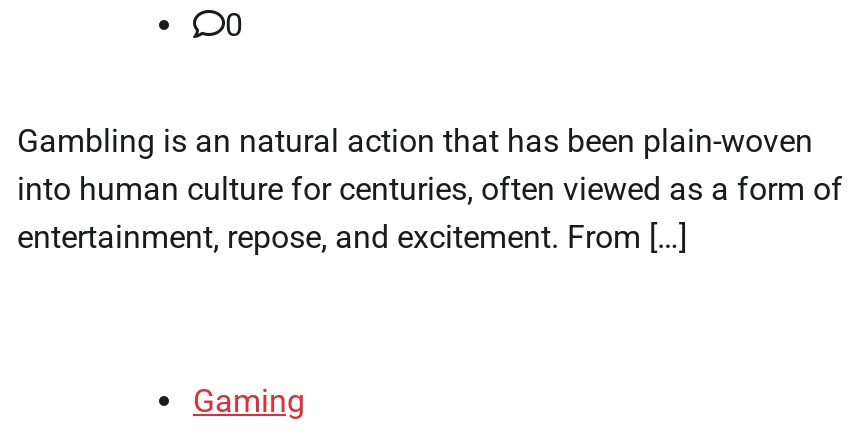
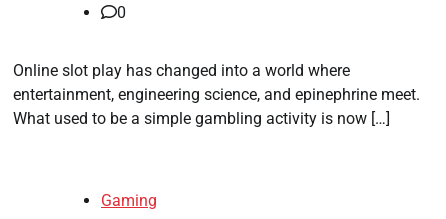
[17,121,843,255] Gambling is an natural action that has been plain-woven | into human culture for centuries, often viewed as a form of | entertainment, repose, and excitement. From […] -> [13,61,420,128] Online slot play has changed into a world where | entertainment, engineering science, and epinephrine meet. | What used to be a simple gambling activity is now […]

